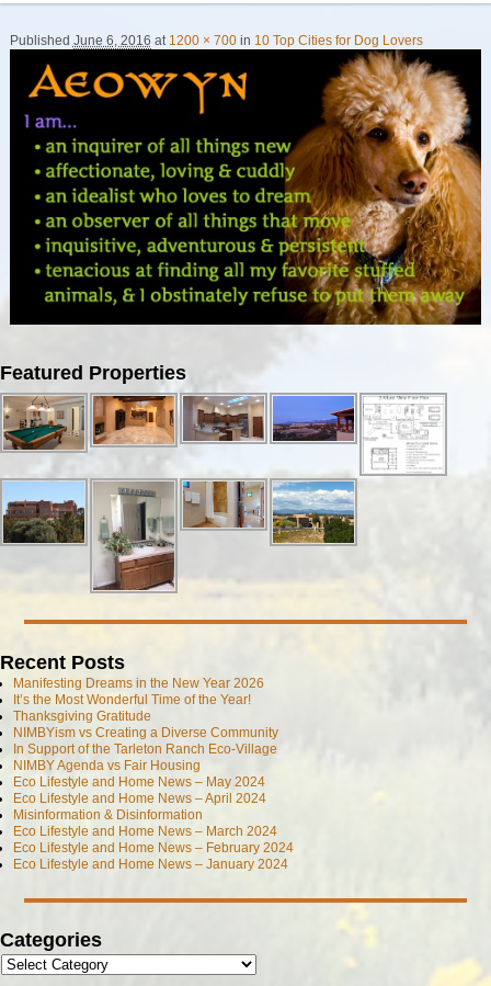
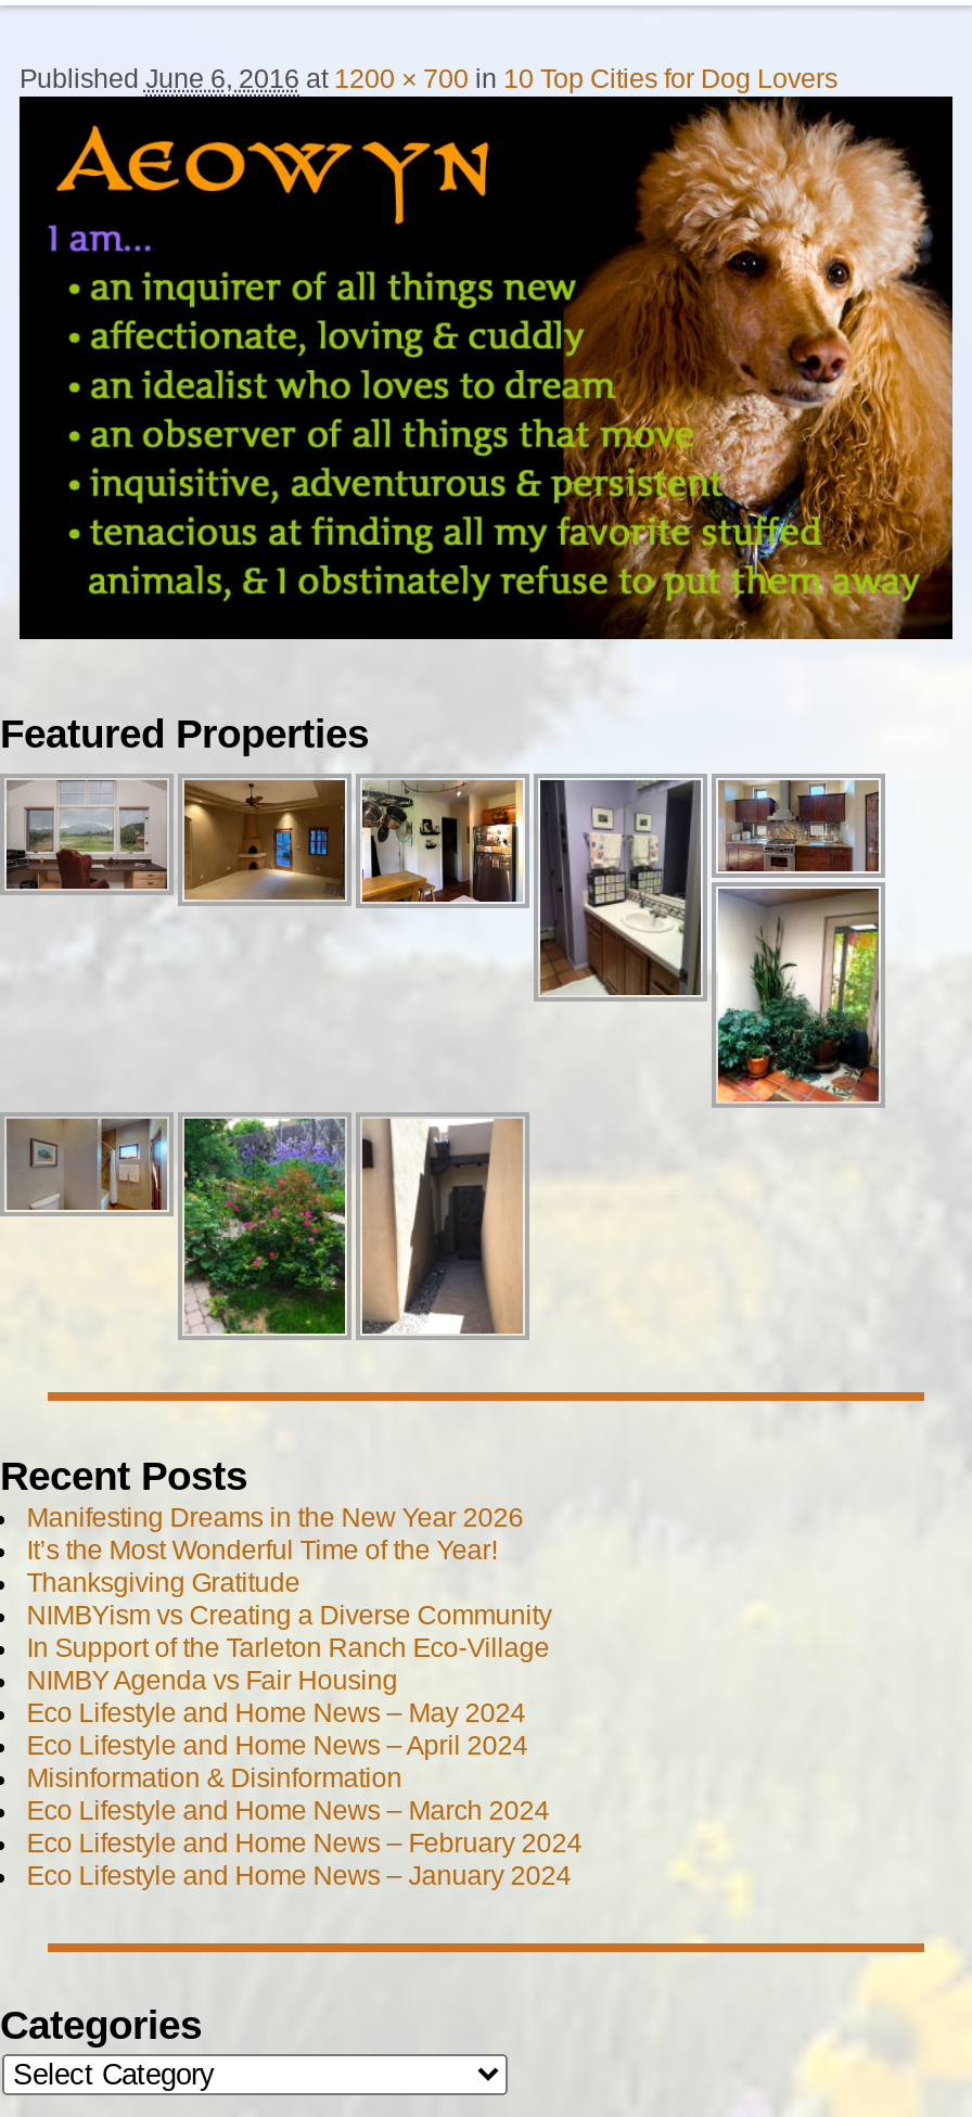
[3,395,445,592] [image] -> [7,778,881,1340] [image]

